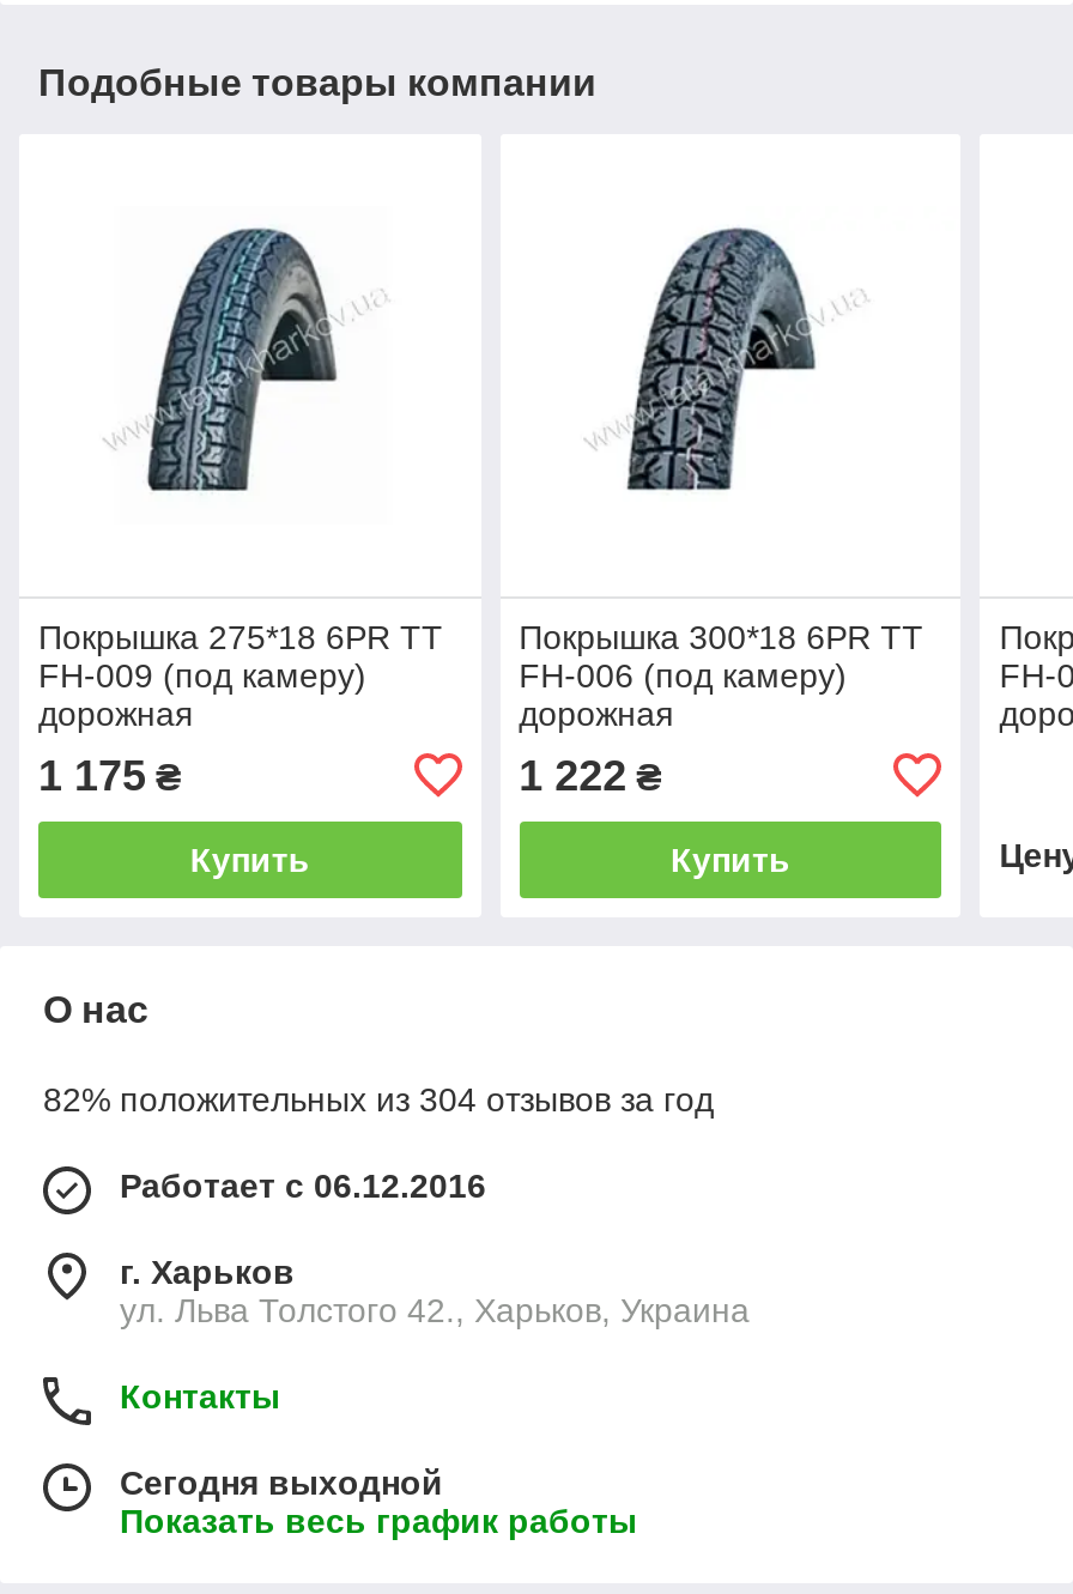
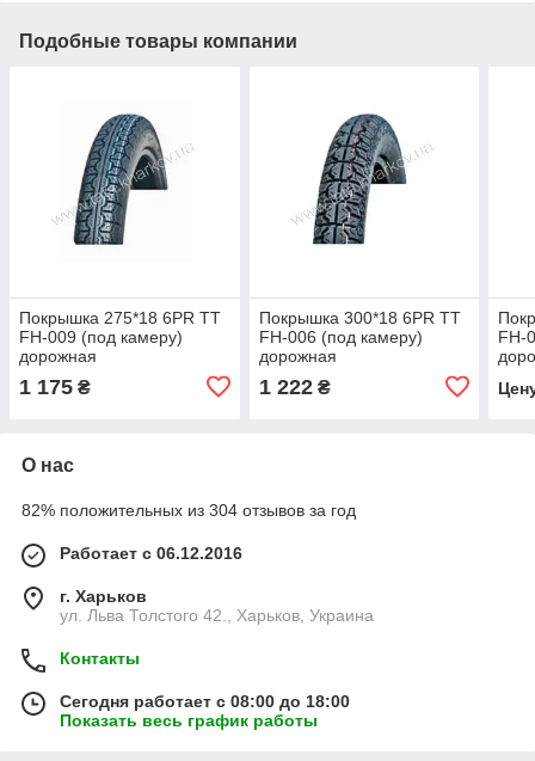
[190,840,310,879] Купить -> none
[670,840,790,879] Купить -> none
[120,1463,443,1501] Сегодня выходной -> [60,691,350,711] Сегодня работает с 08:00 до 18:00

